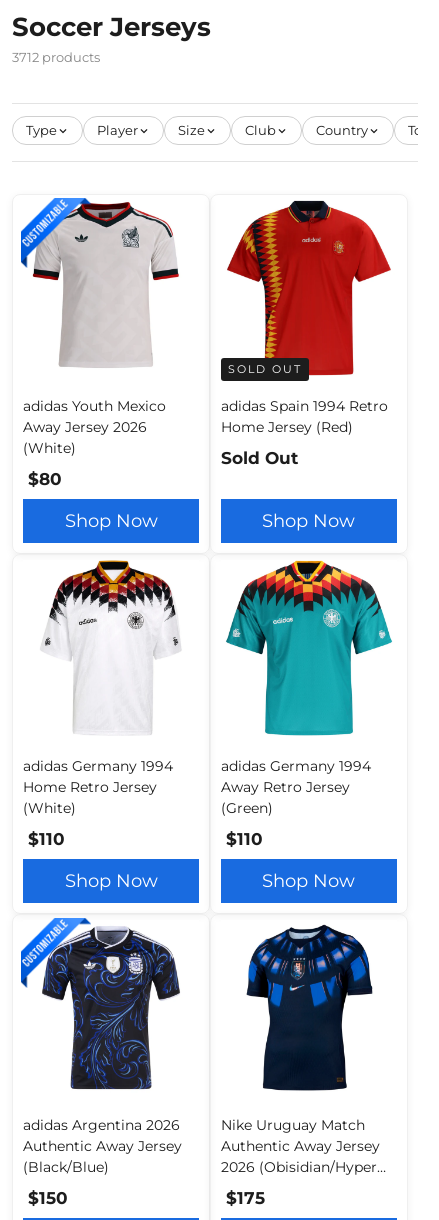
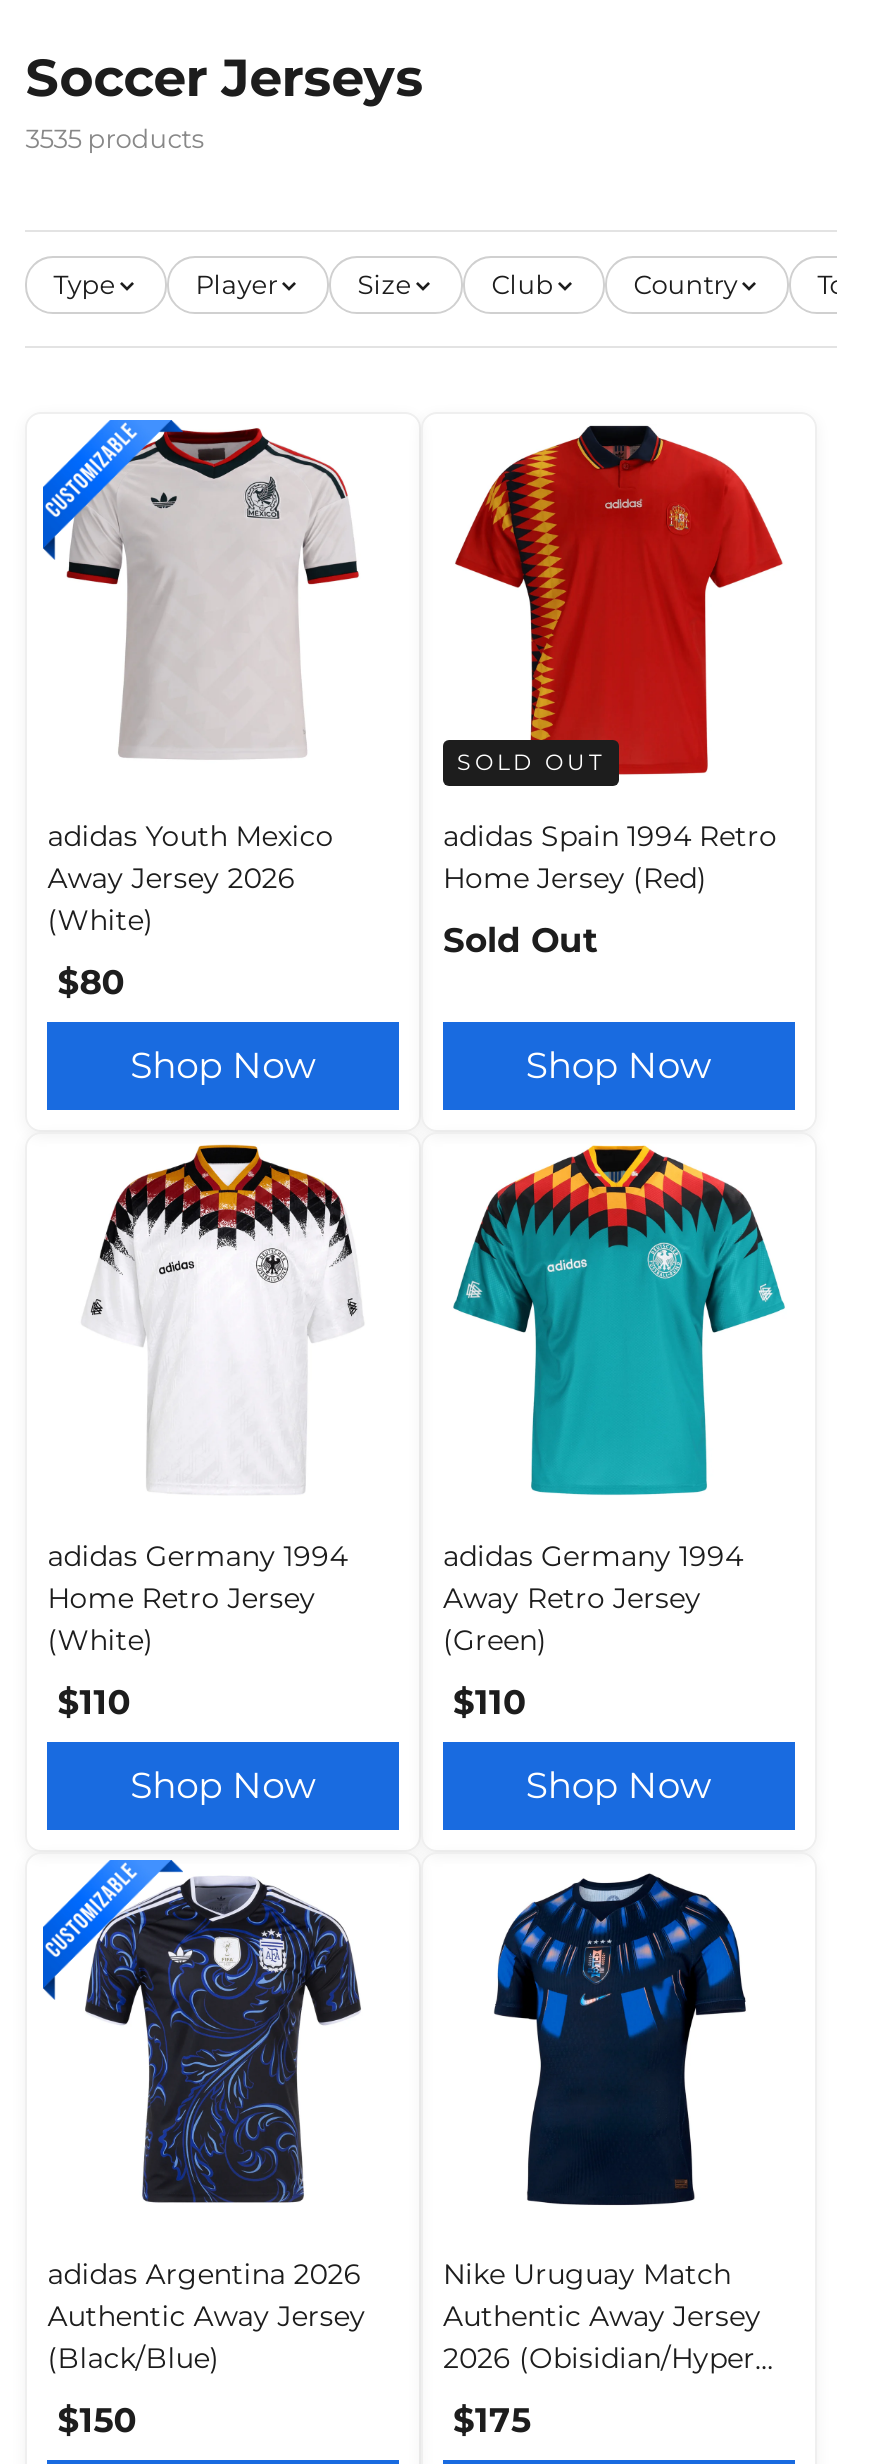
[12,49,100,65] 3712 products -> [25,122,203,154] 3535 products

